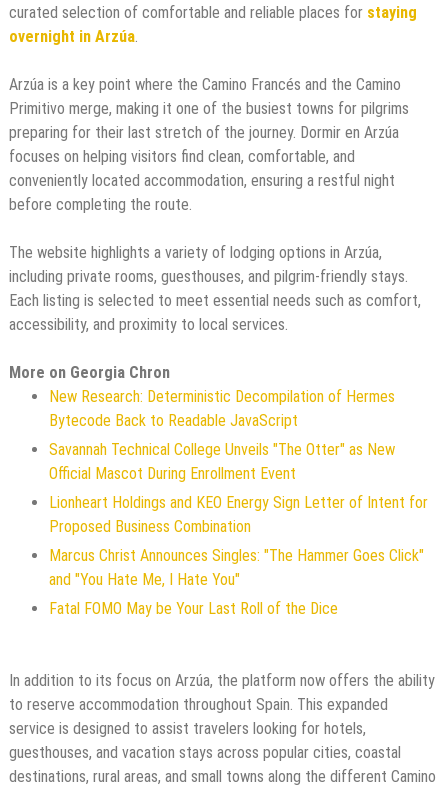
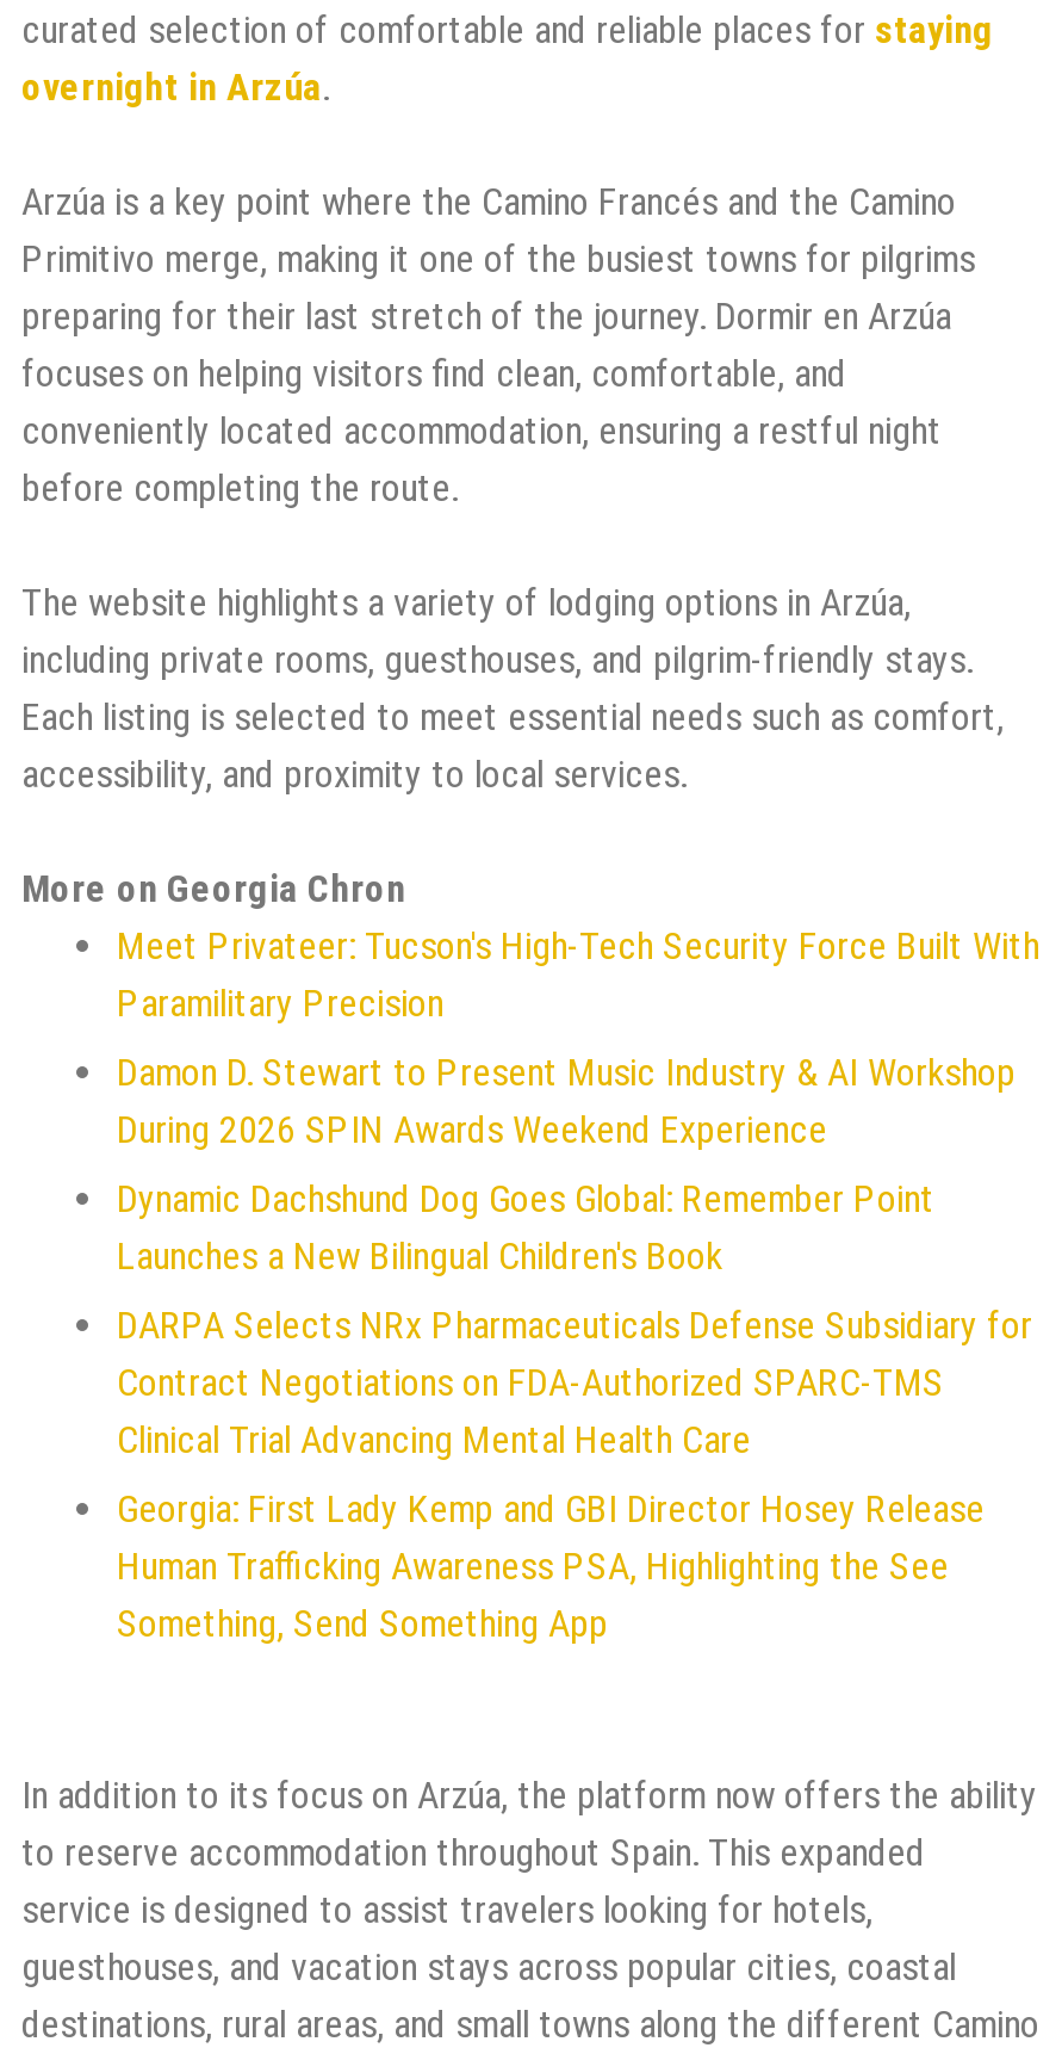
[49,387,395,430] New Research: Deterministic Decompilation of Hermes | Bytecode Back to Readable JavaScript -> [117,923,1039,1026] Meet Privateer: Tucson's High-Tech Security Force Built With | Paramilitary Precision
[49,440,395,483] Savannah Technical College Unveils "The Otter" as New | Official Mascot During Enrollment Event -> [117,1050,1016,1152] Damon D. Stewart to Present Music Industry & AI Workshop | During 2026 SPIN Awards Weekend Experience
[49,493,428,536] Lionheart Holdings and KEO Energy Sign Letter of Intent for | Proposed Business Combination -> [117,1176,934,1279] Dynamic Dachshund Dog Goes Global: Remember Point | Launches a New Bilingual Children's Book
[49,546,424,589] Marcus Christ Announces Singles: "The Hammer Goes Click" | and "You Hate Me, I Hate You" -> [117,1303,1032,1462] DARPA Selects NRx Pharmaceuticals Defense Subsidiary for | Contract Negotiations on FDA-Authorized SPARC-TMS | Clinical Trial Advancing Mental Health Care
[49,599,338,618] Fatal FOMO May be Your Last Roll of the Dice -> [117,1486,985,1646] Georgia: First Lady Kemp and GBI Director Hosey Release | Human Trafficking Awareness PSA, Highlighting the See | Something, Send Something App

